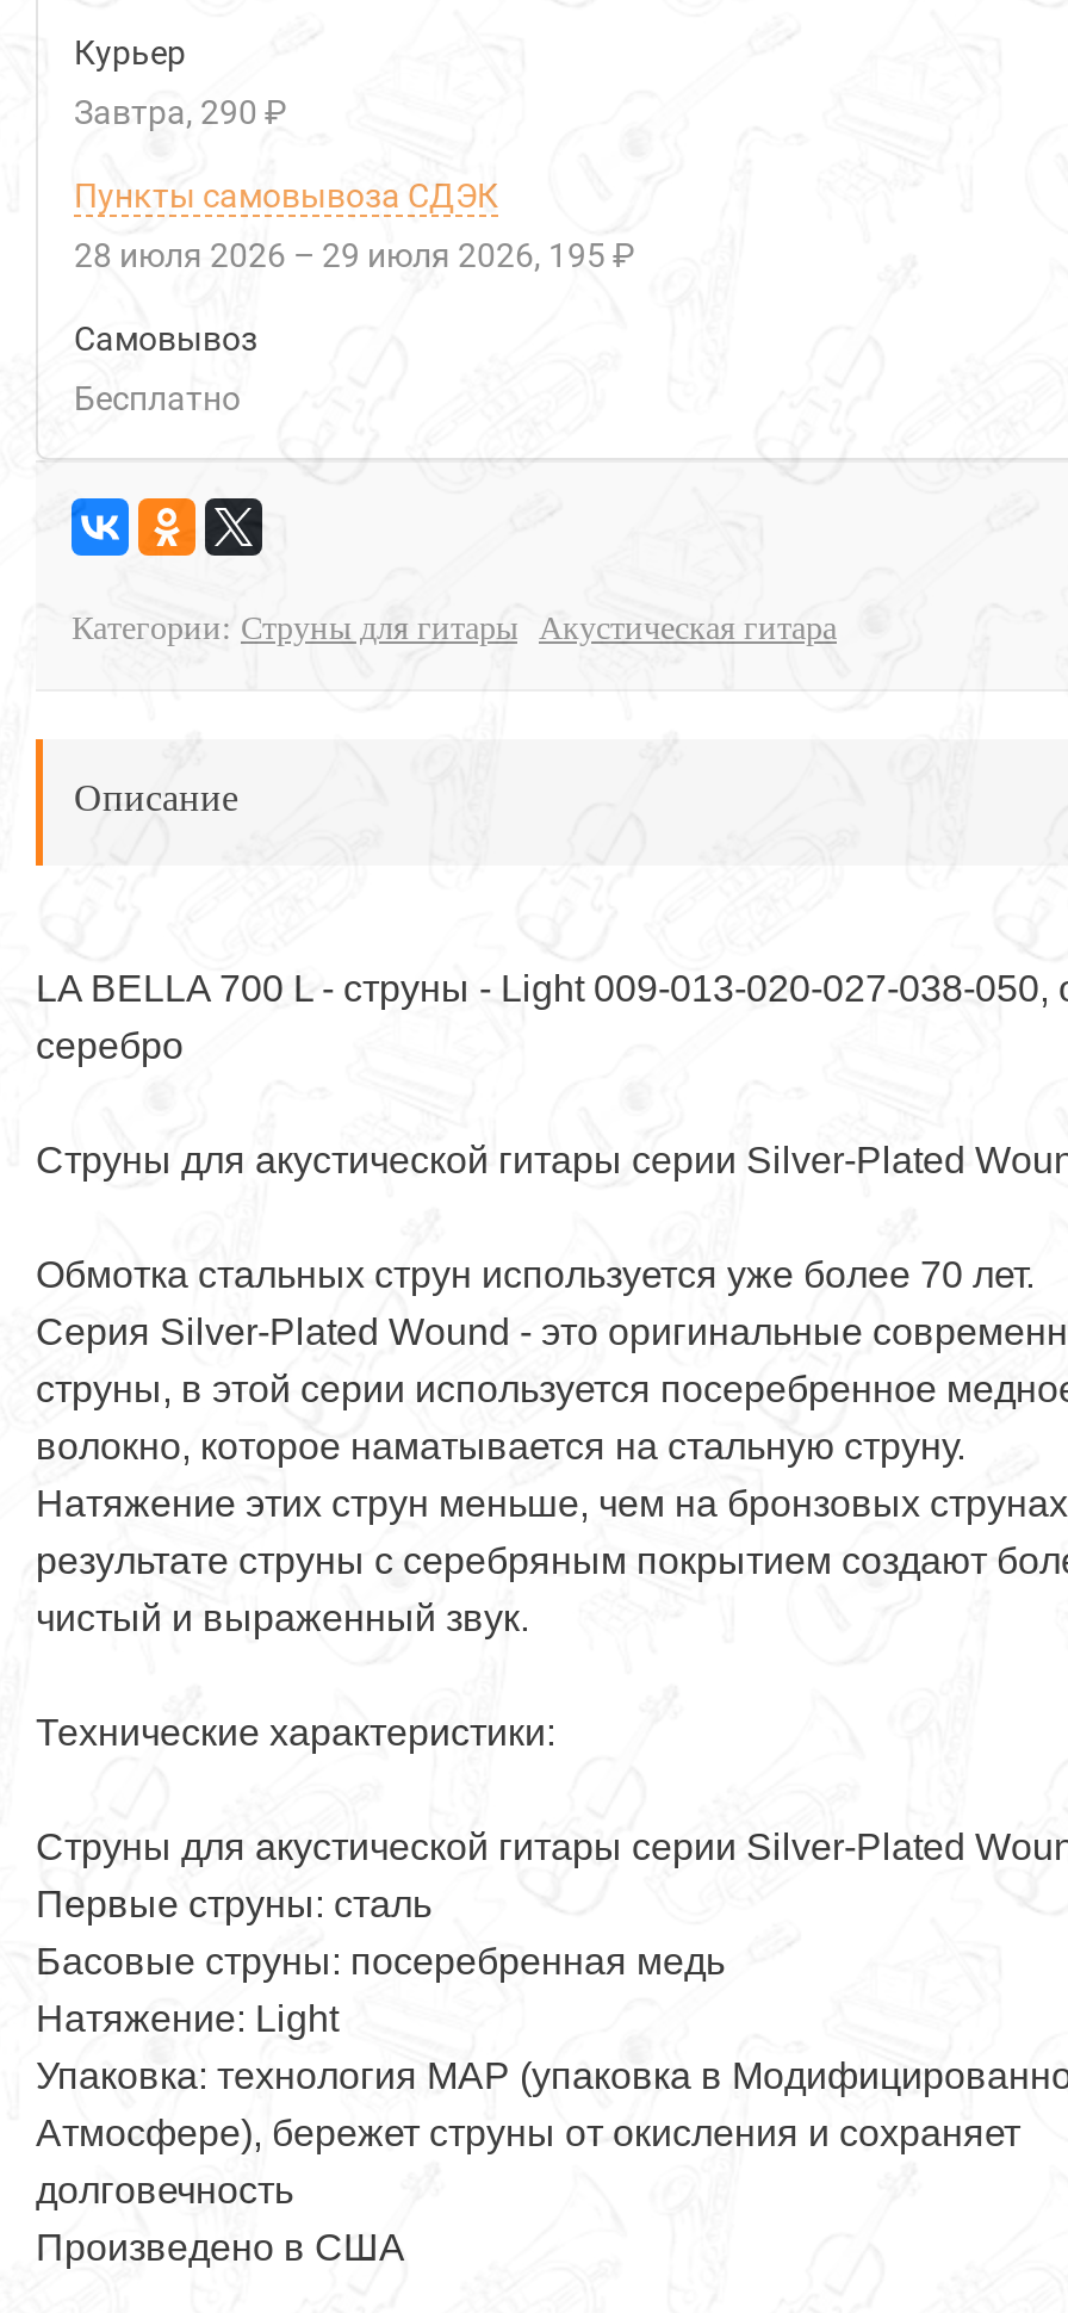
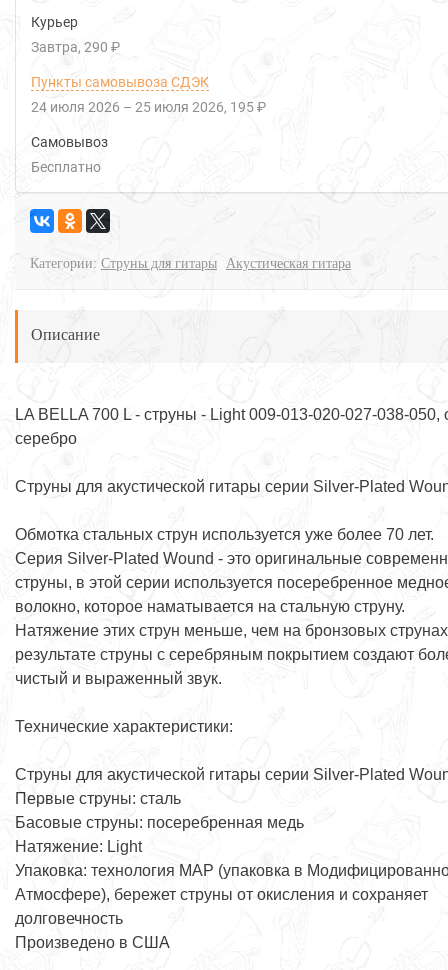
[74,236,634,274] 28 июля 2026 – 29 июля 2026 195 ₽ -> [31,99,266,115] 24 июля 2026 – 25 июля 2026 195 ₽

